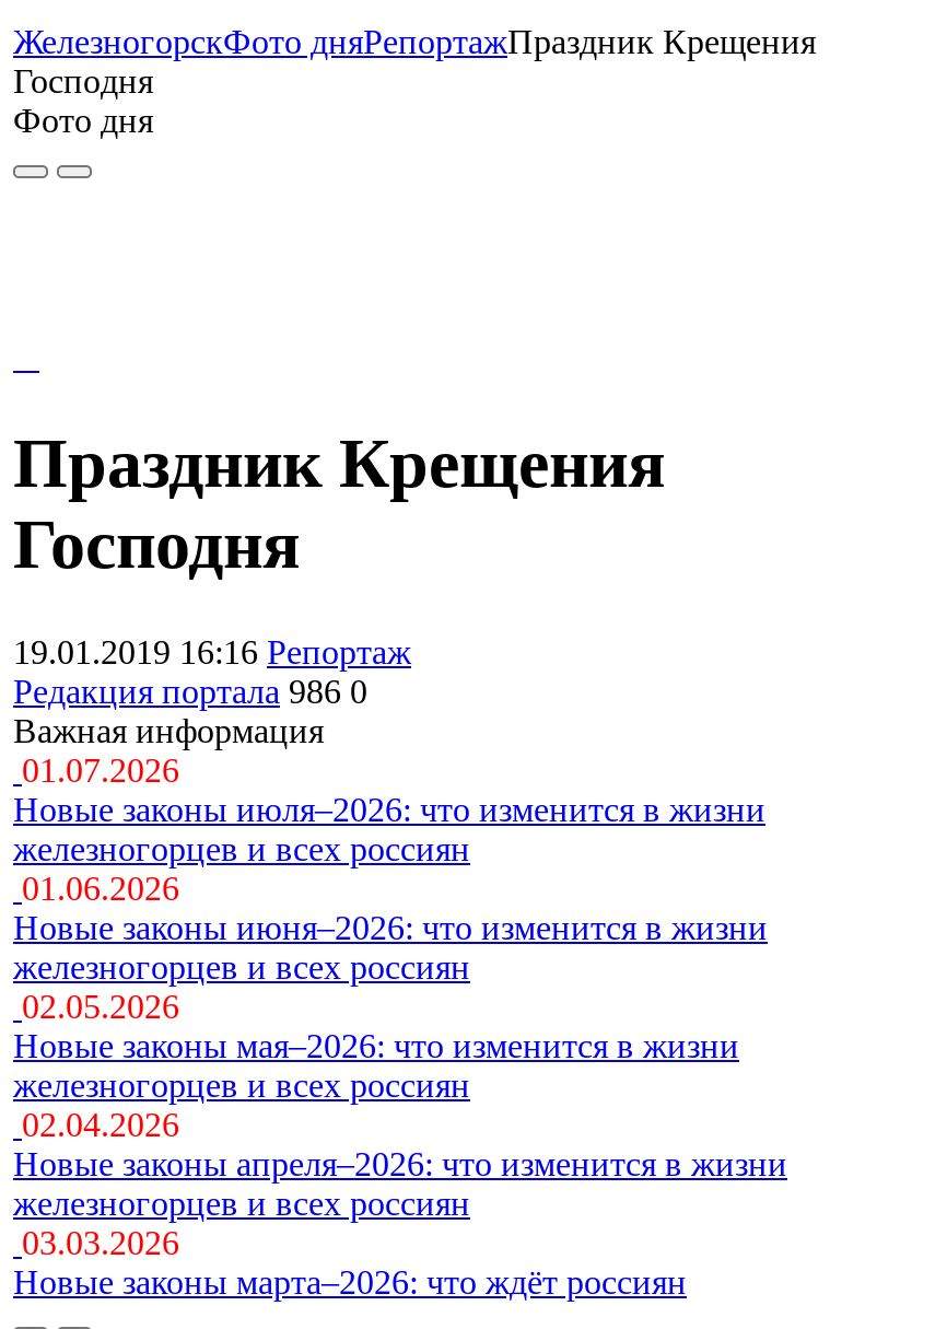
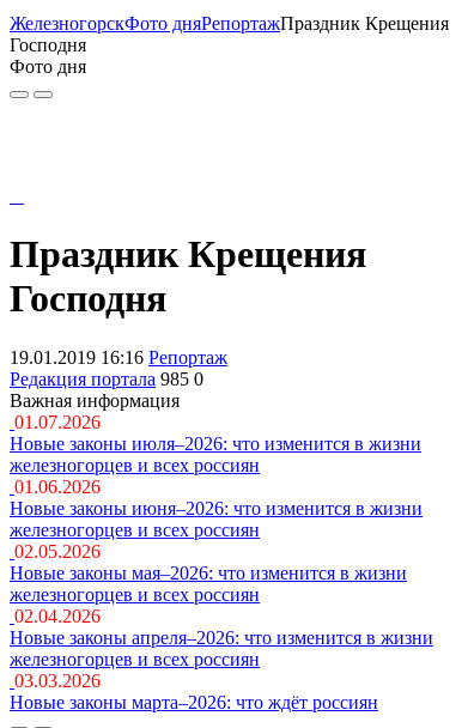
[13,672,367,710] Редакция портала 986 0 -> [10,369,203,389] Редакция портала 985 0

